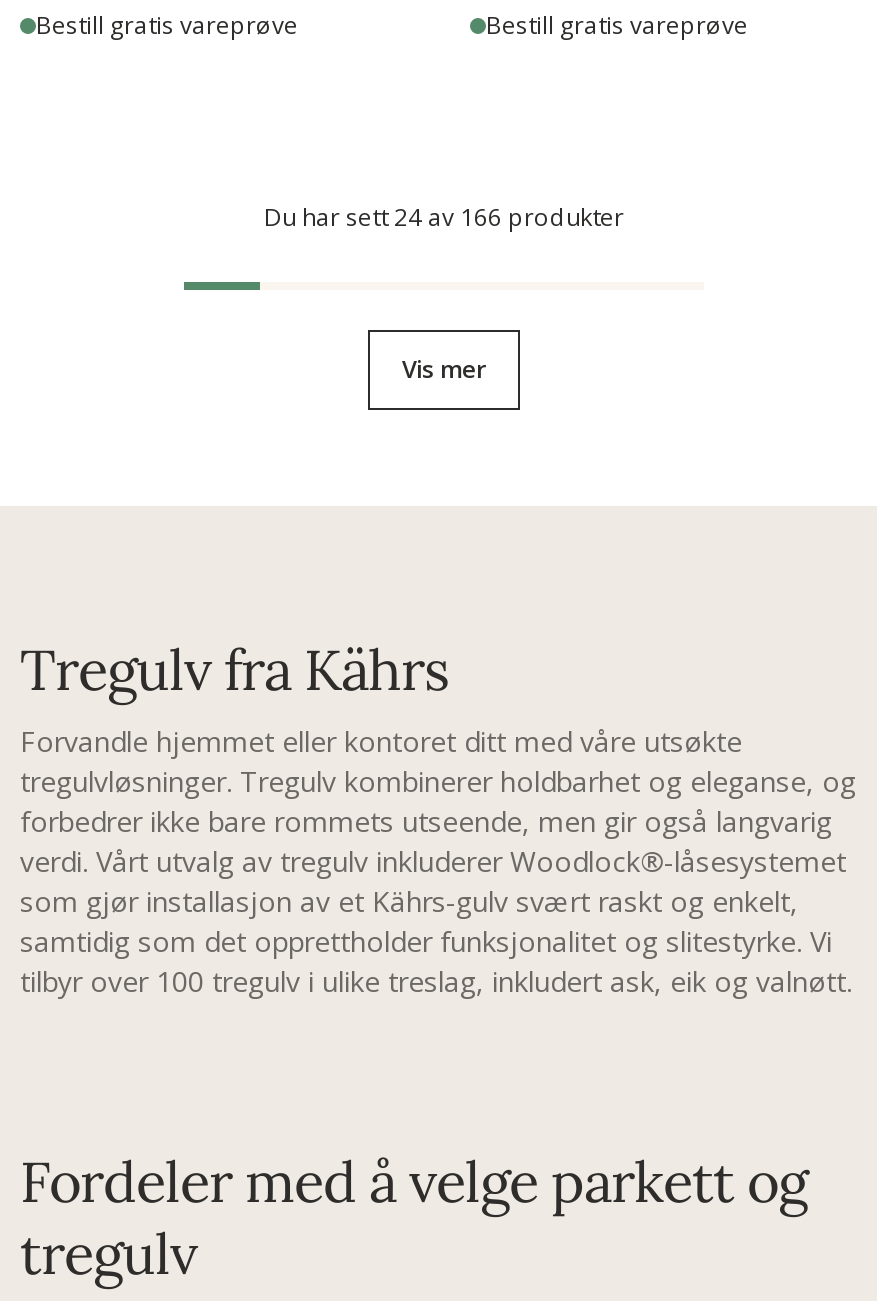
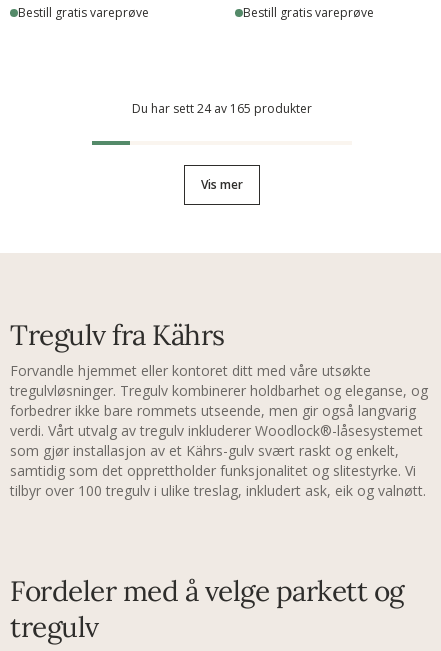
[264,199,624,233] Du har sett 24 av 166 produkter -> [132,100,312,117] Du har sett 24 av 165 produkter

